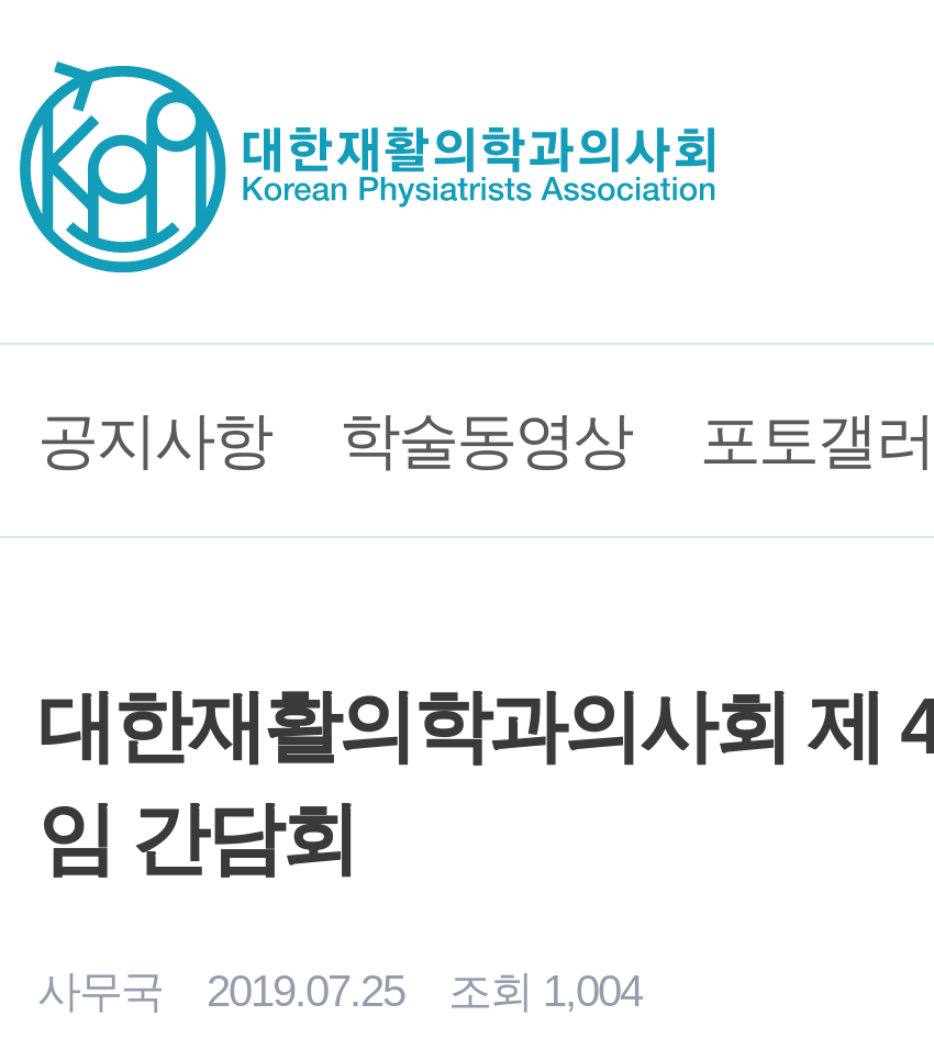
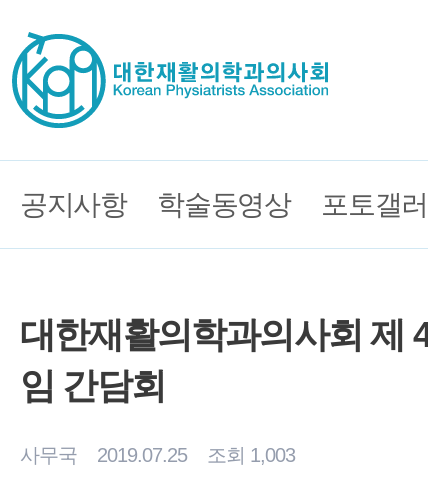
[37,967,642,1015] 사무국 2019.07.25 조회 1,004 -> [20,444,295,466] 사무국 2019.07.25 조회 1,003

